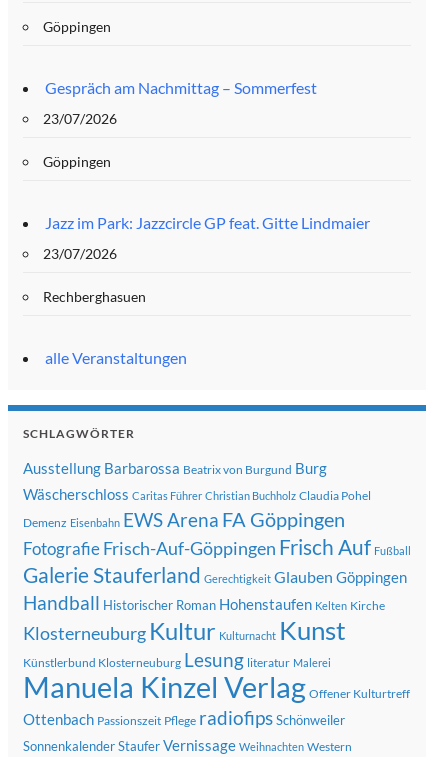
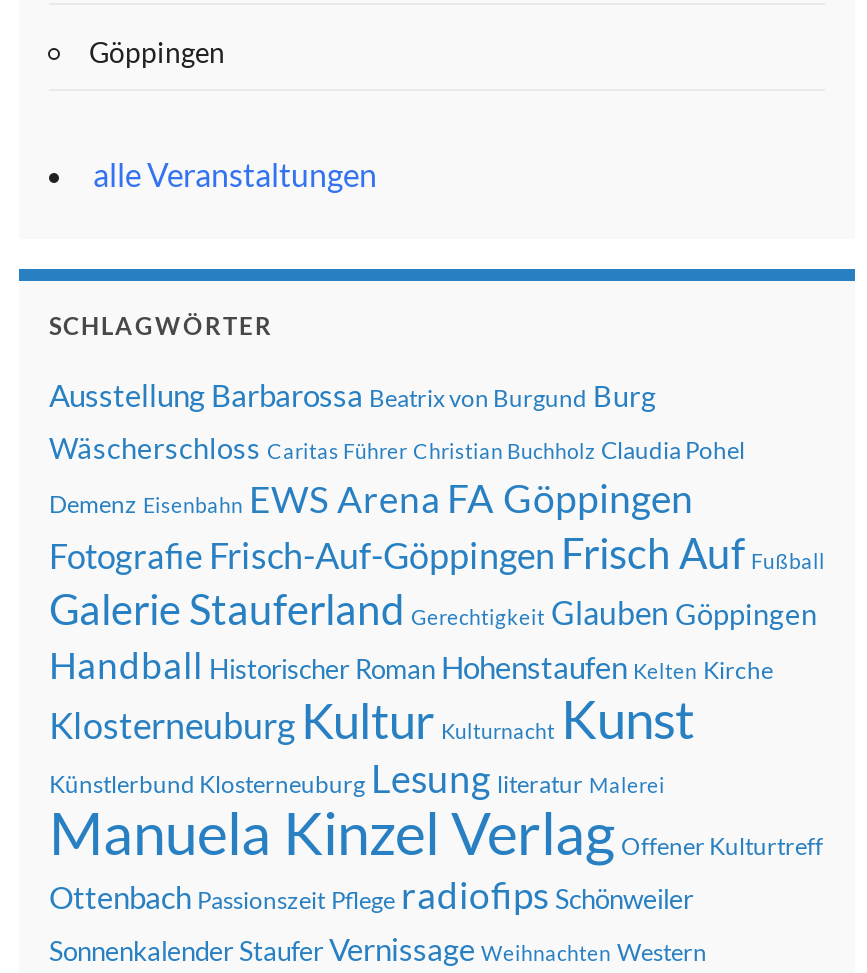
[43,78,370,305] Gespräch am Nachmittag – Sommerfest | 23/07/2026 | Göppingen | Jazz im Park: Jazzcircle GP feat. Gitte Lindmaier | 23/07/2026 | Rechberghasuen -> none

